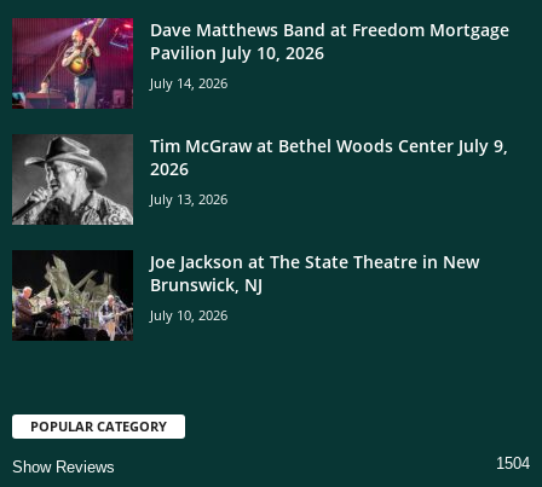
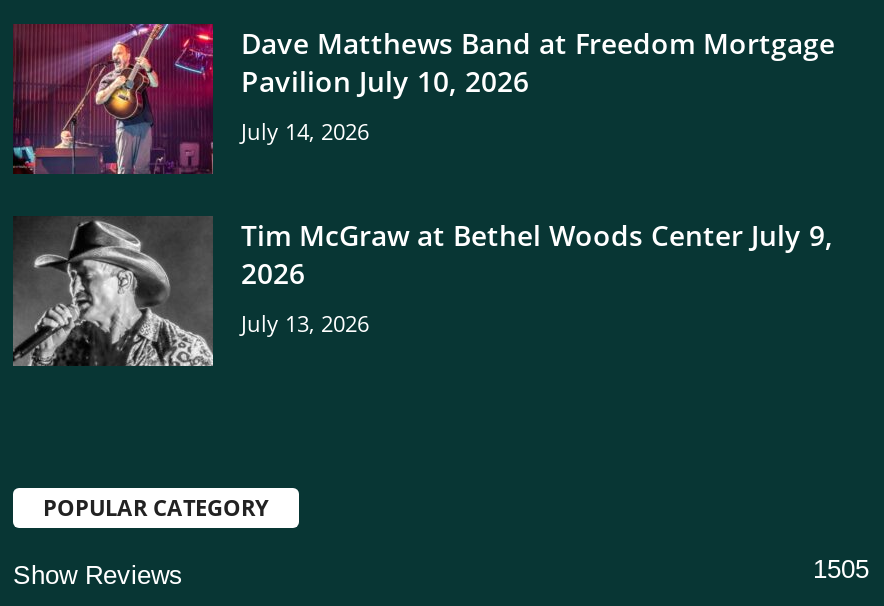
[12,250,479,341] [image] | Joe Jackson at The State Theatre in New | Brunswick, NJ | July 10, 2026 -> none
[496,455,530,473] 1504 -> [813,554,869,584] 1505

